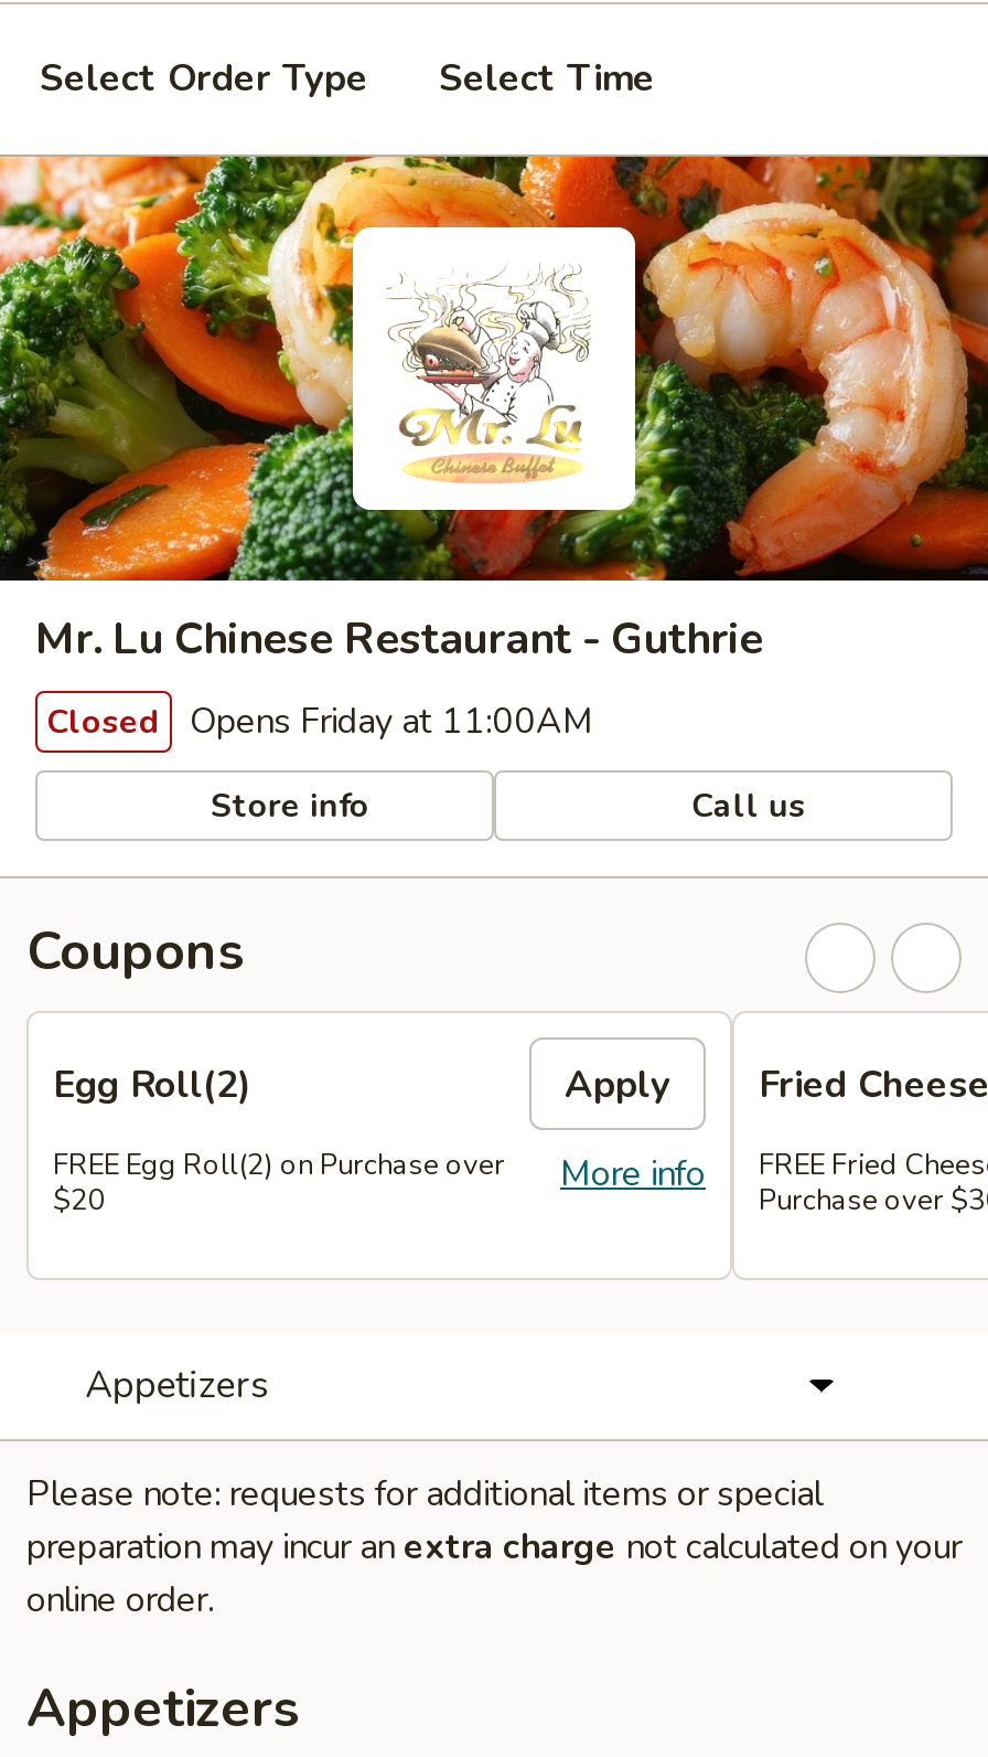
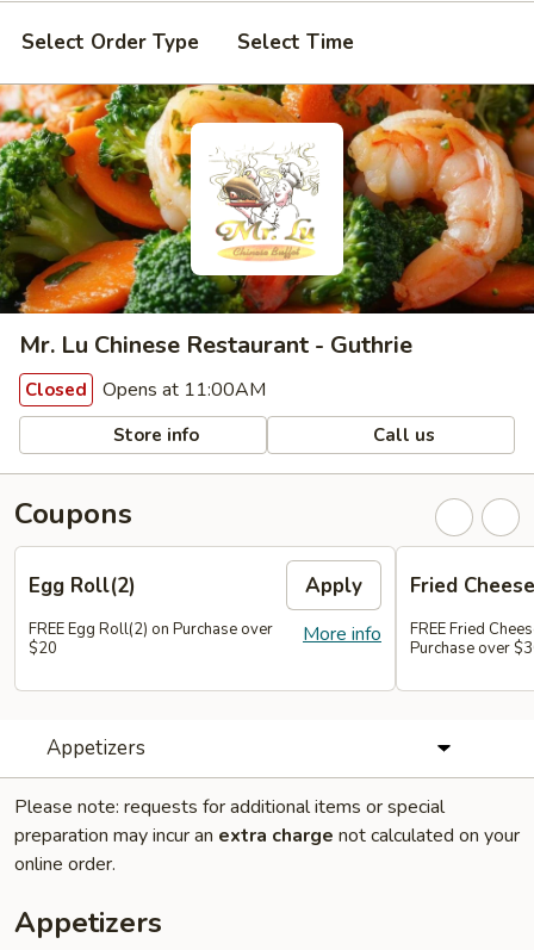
[46,698,593,746] Closed Opens Friday at 11:00AM -> [25,377,266,403] Closed Opens at 11:00AM

